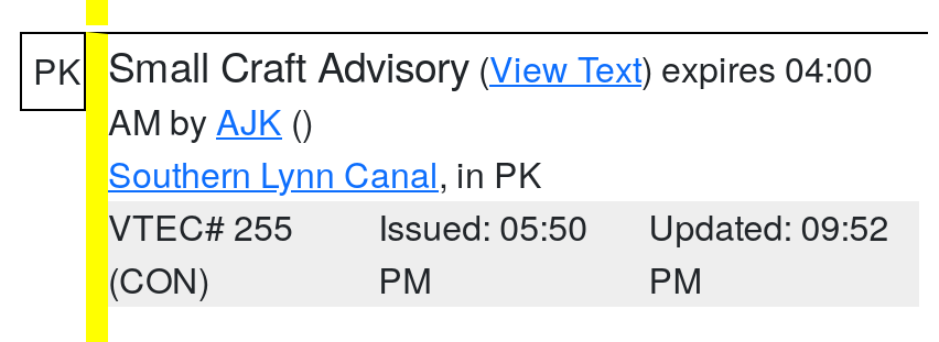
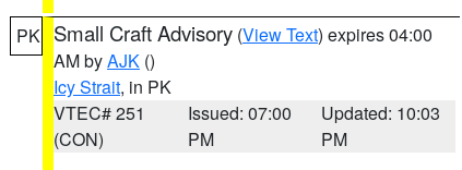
[108,148,542,252] Southern Lynn Canal, in PK | VTEC# 255 -> [54,74,171,125] Icy Strait, in PK | VTEC# 251
[378,201,588,252] Issued: 05:50 -> [187,100,291,125] Issued: 07:00
[648,201,889,252] Updated: 09:52 -> [321,100,440,125] Updated: 10:03

